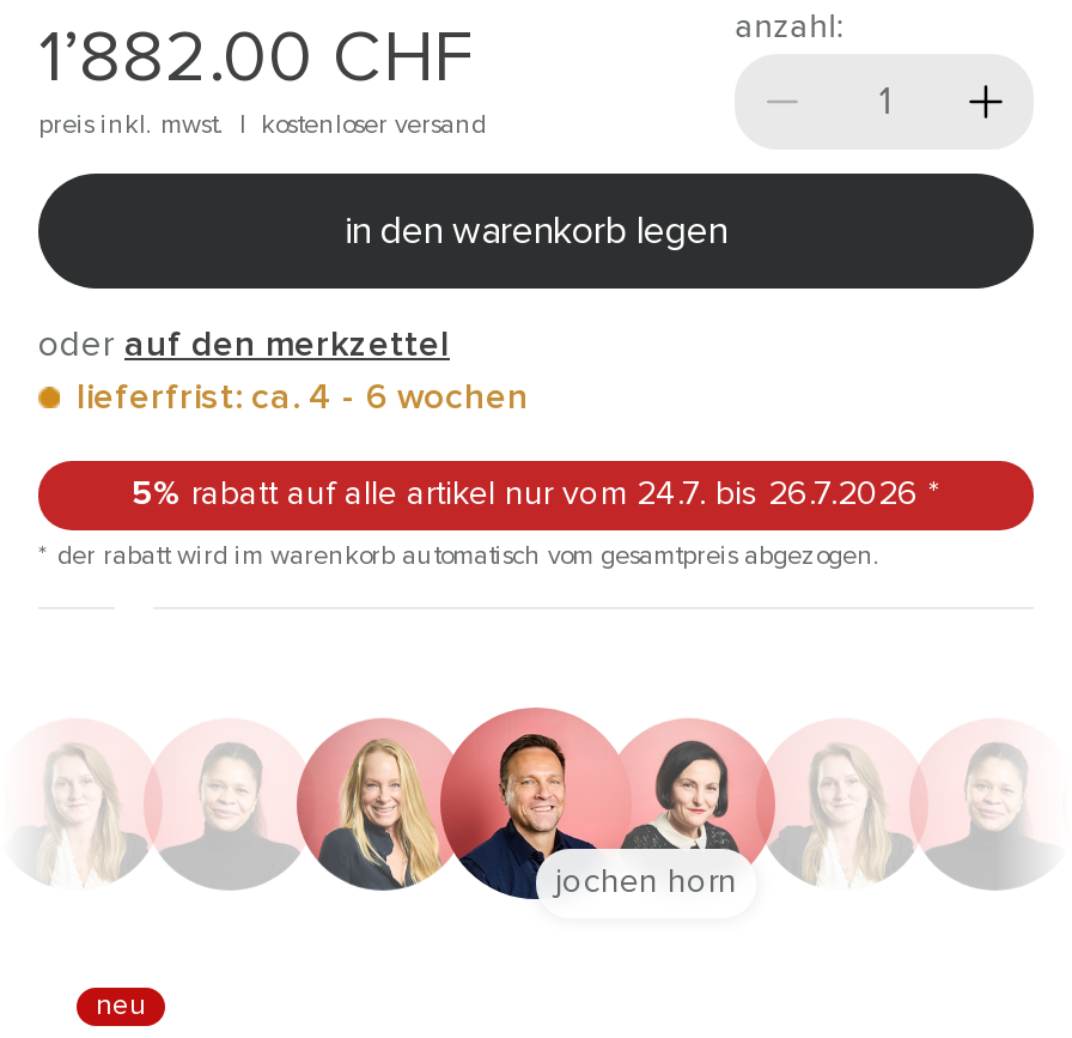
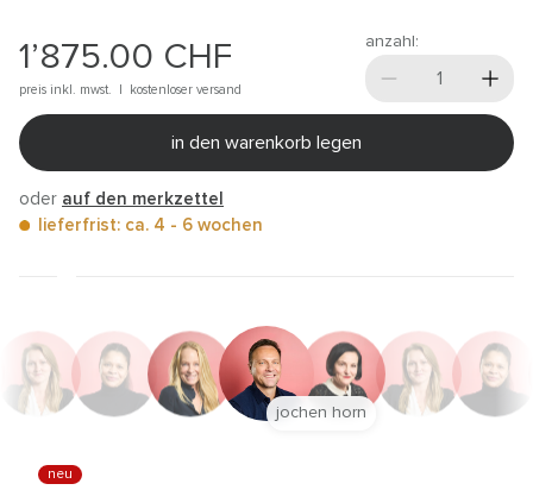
[38,23,471,95] 1’882.00 CHF -> [19,39,232,75] 1’875.00 CHF
[38,478,940,569] 5% rabatt auf alle artikel nur vom 24.7. bis 26.7.2026 * | * der rabatt wird im warenkorb automatisch vom gesamtpreis abgezogen. -> none

